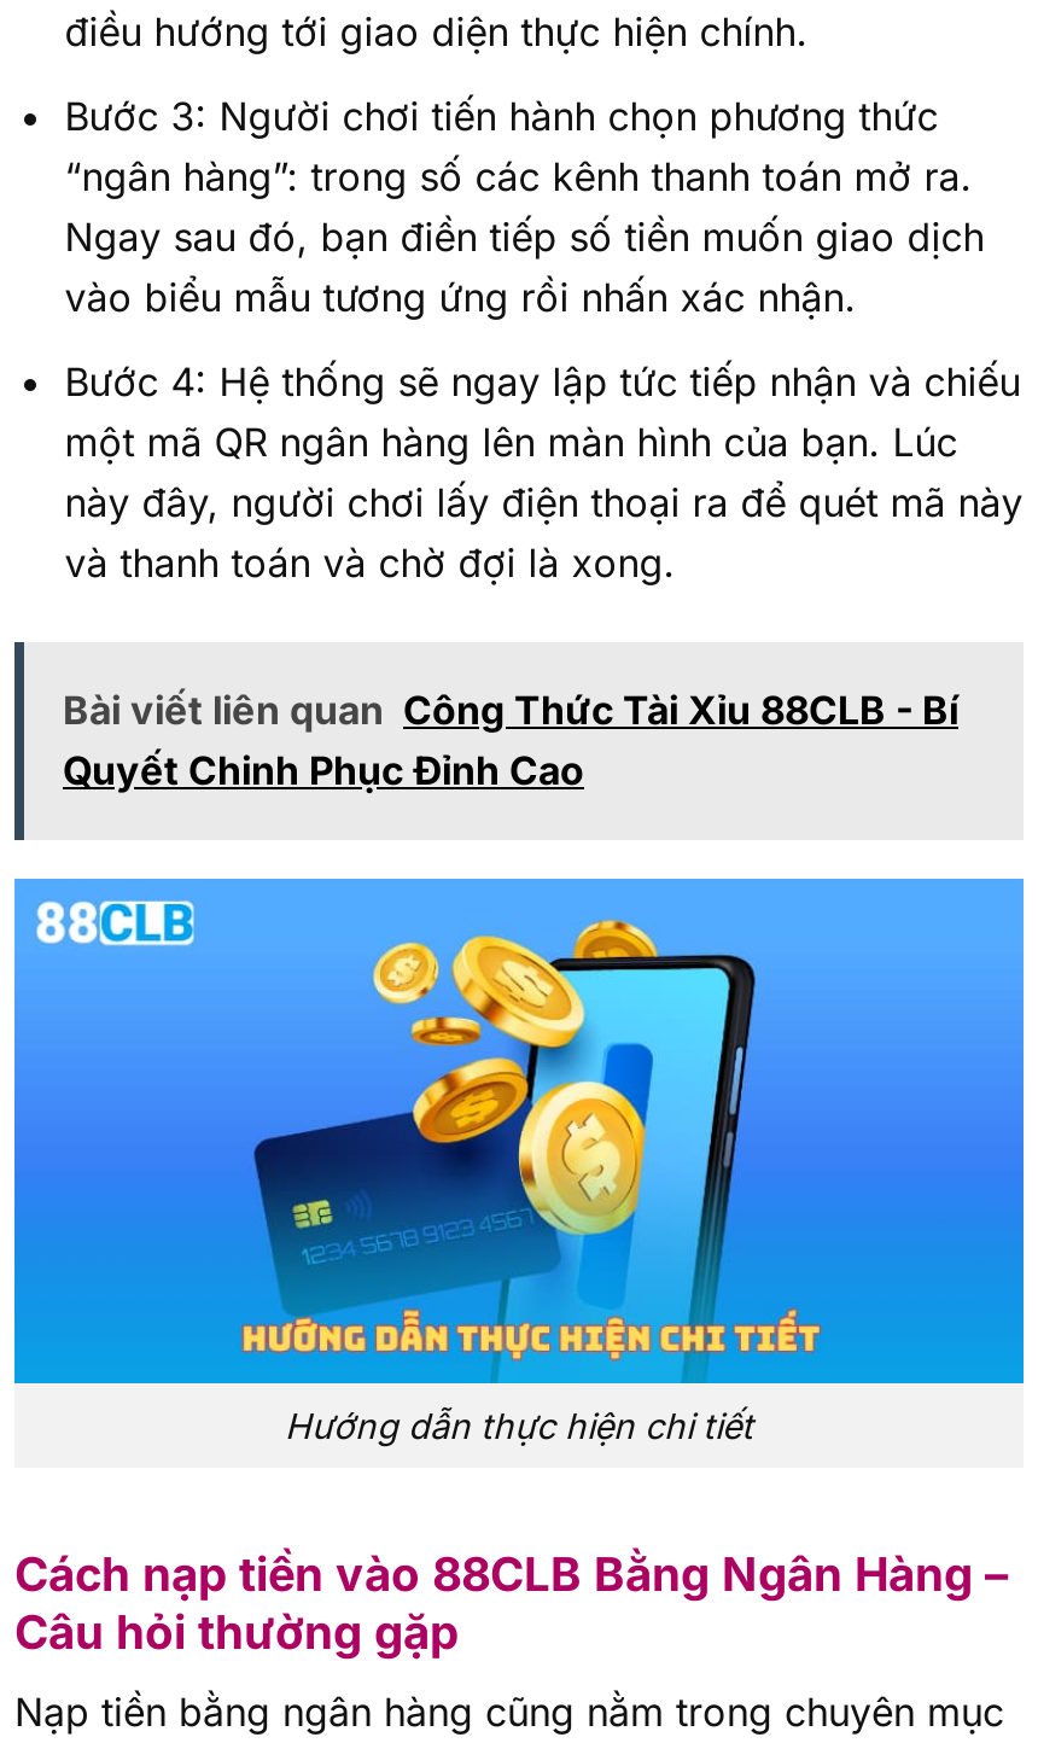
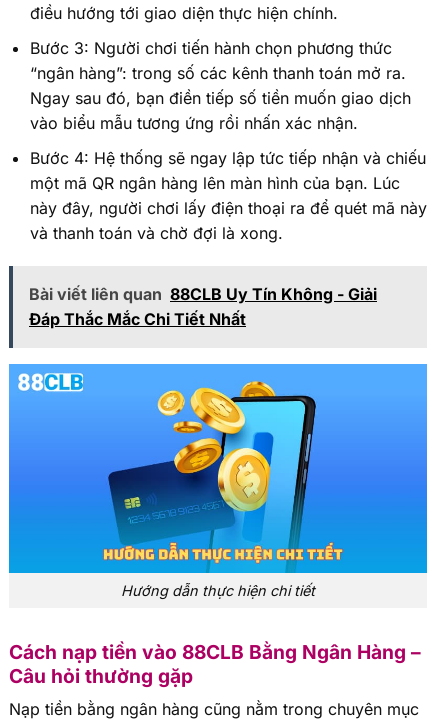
[63,687,958,795] Bài viết liên quan Công Thức Tài Xỉu 88CLB - Bí | Quyết Chinh Phục Đỉnh Cao -> [29,284,377,329] Bài viết liên quan 88CLB Uy Tín Không - Giải | Đáp Thắc Mắc Chi Tiết Nhất

